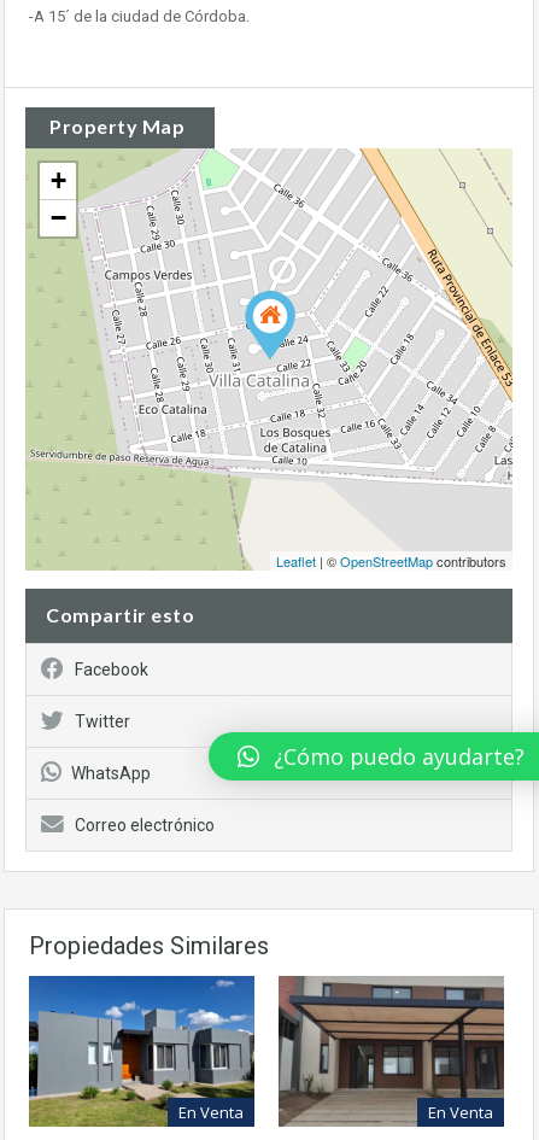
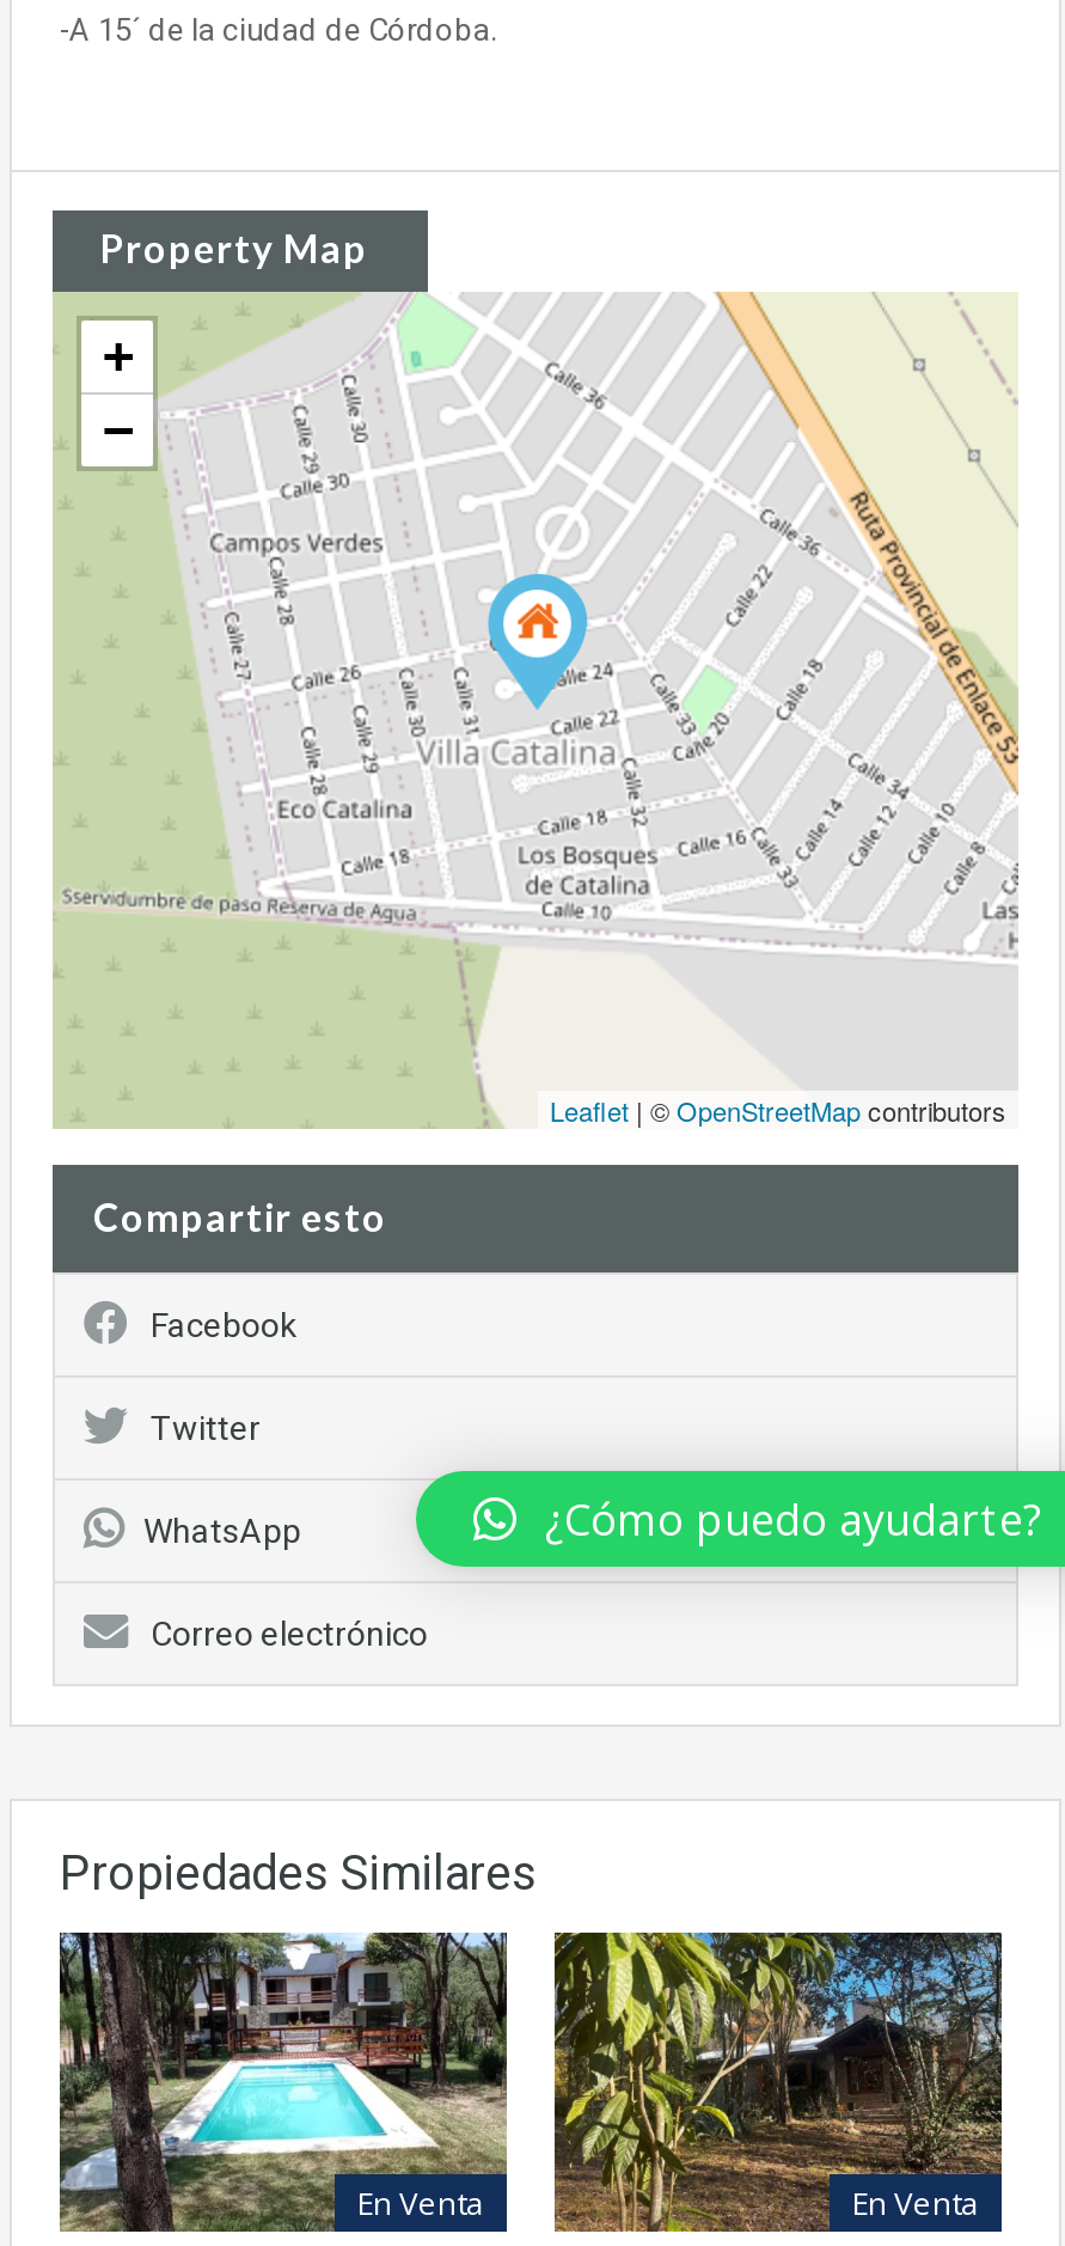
[28,975,256,1128] [image] -> [57,1930,509,2234] [image]
[277,975,504,1127] [image] -> [552,1930,1002,2234] [image]

